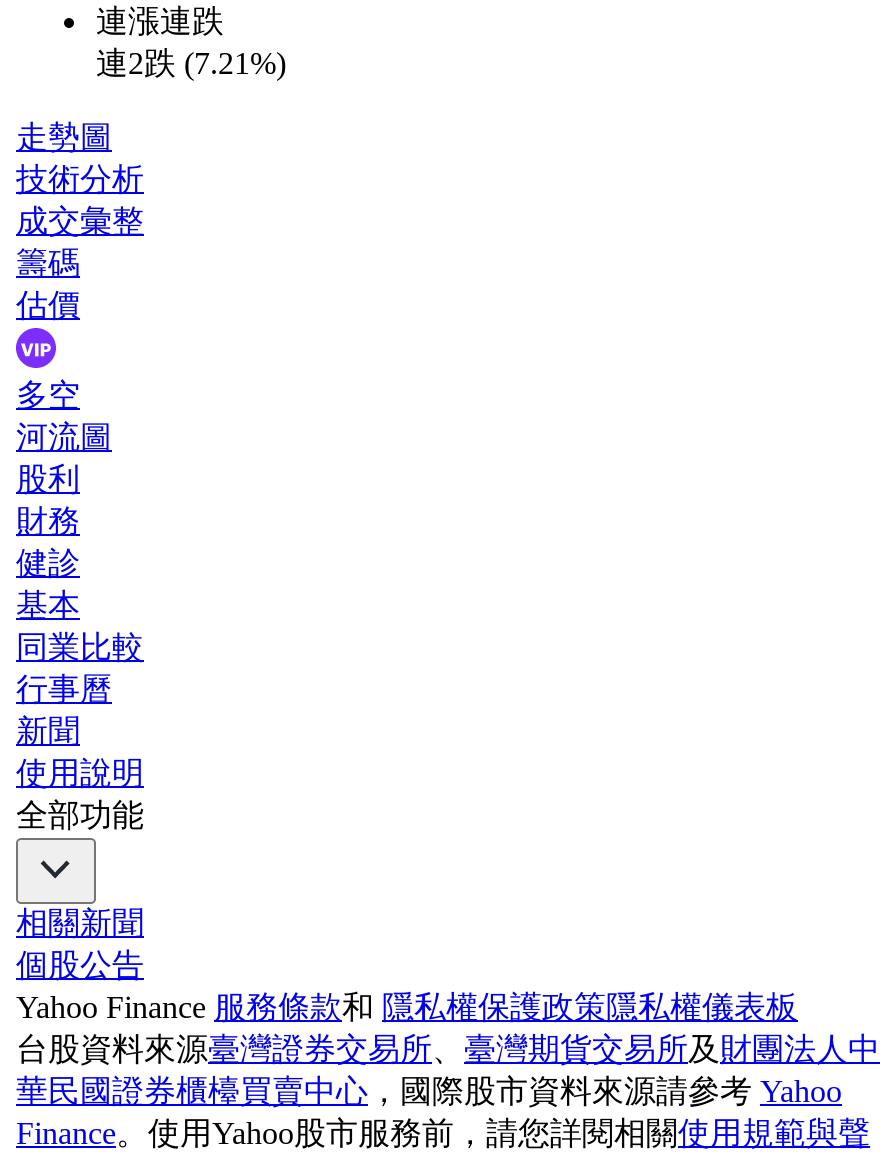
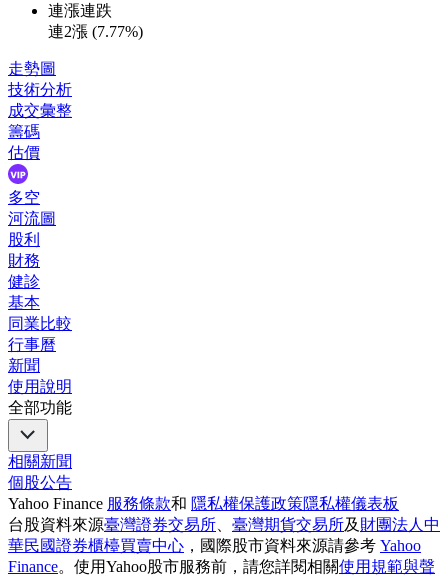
[96,47,286,81] 連2跌 (7.21%) -> [48,23,143,40] 連2漲 (7.77%)

